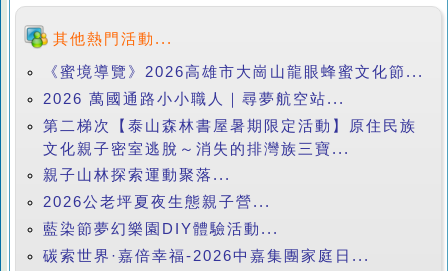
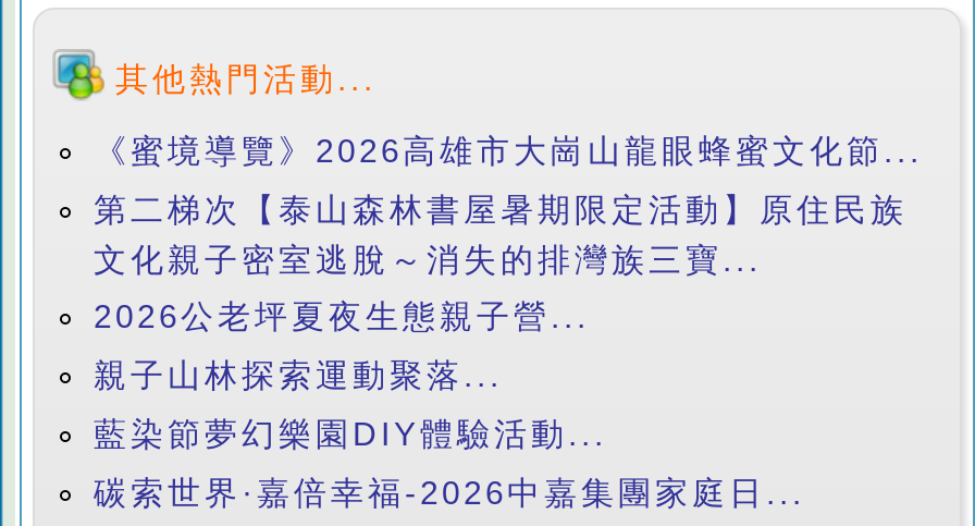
[43,90,345,107] 2026 萬國通路小小職人｜尋夢航空站... -> none
moved [43,193,271,210] -> [94,297,590,334]: 2026公老坪夏夜生態親子營...

